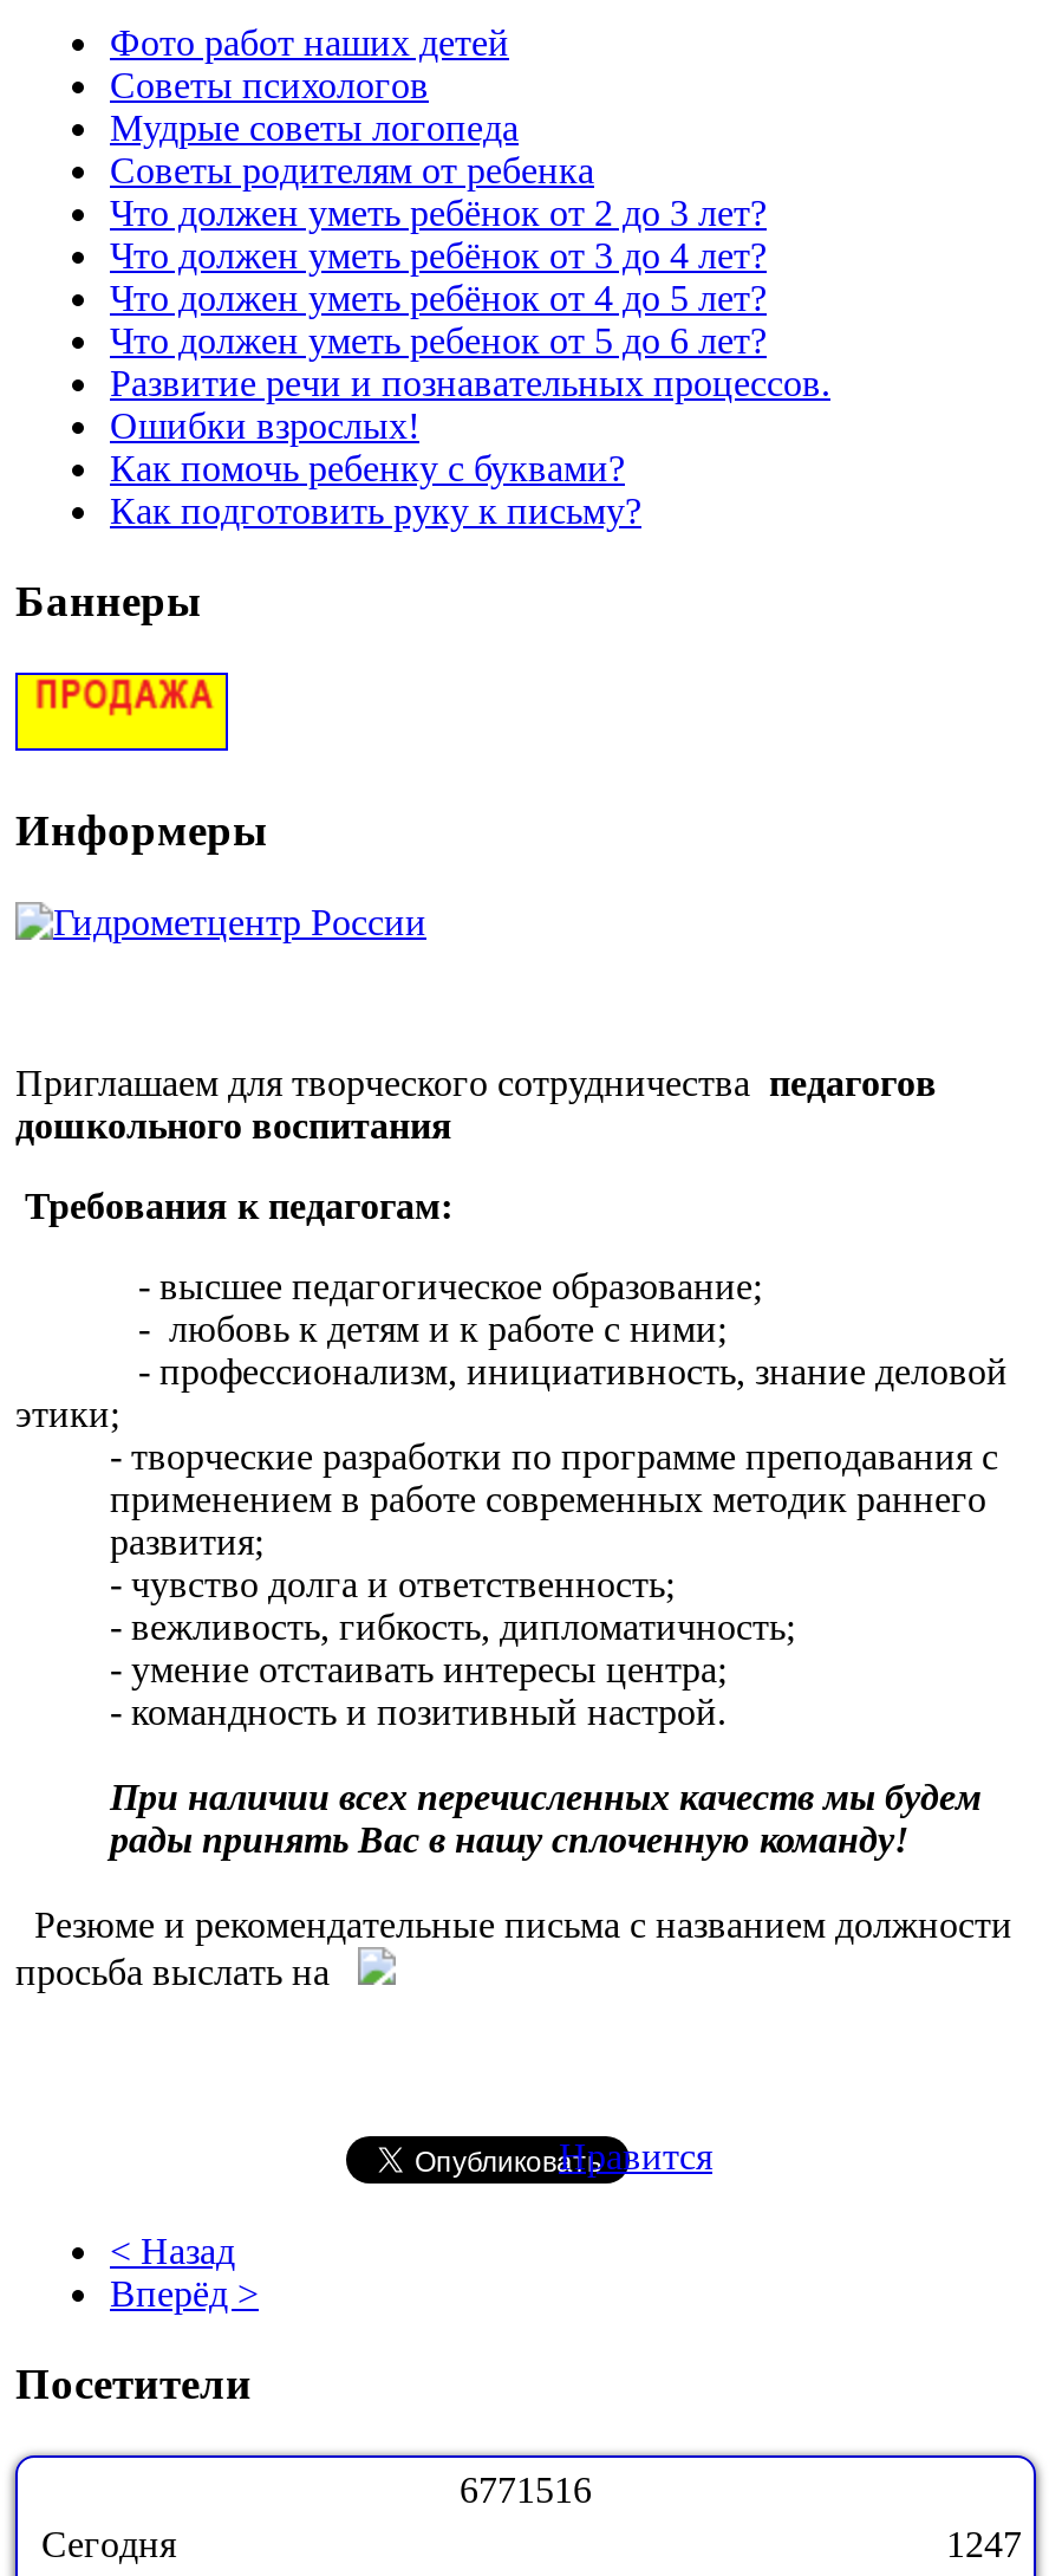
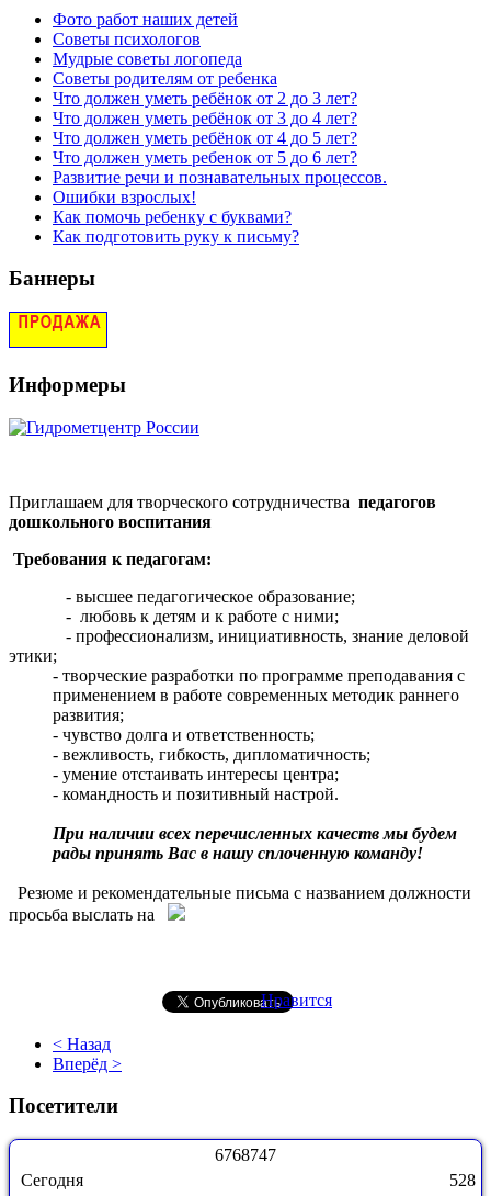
[460,2470,592,2510] 6771 51 6 -> [215,1146,276,1164] 6768 74 7
[946,2524,1022,2564] 1247 -> [449,1171,476,1190] 528

